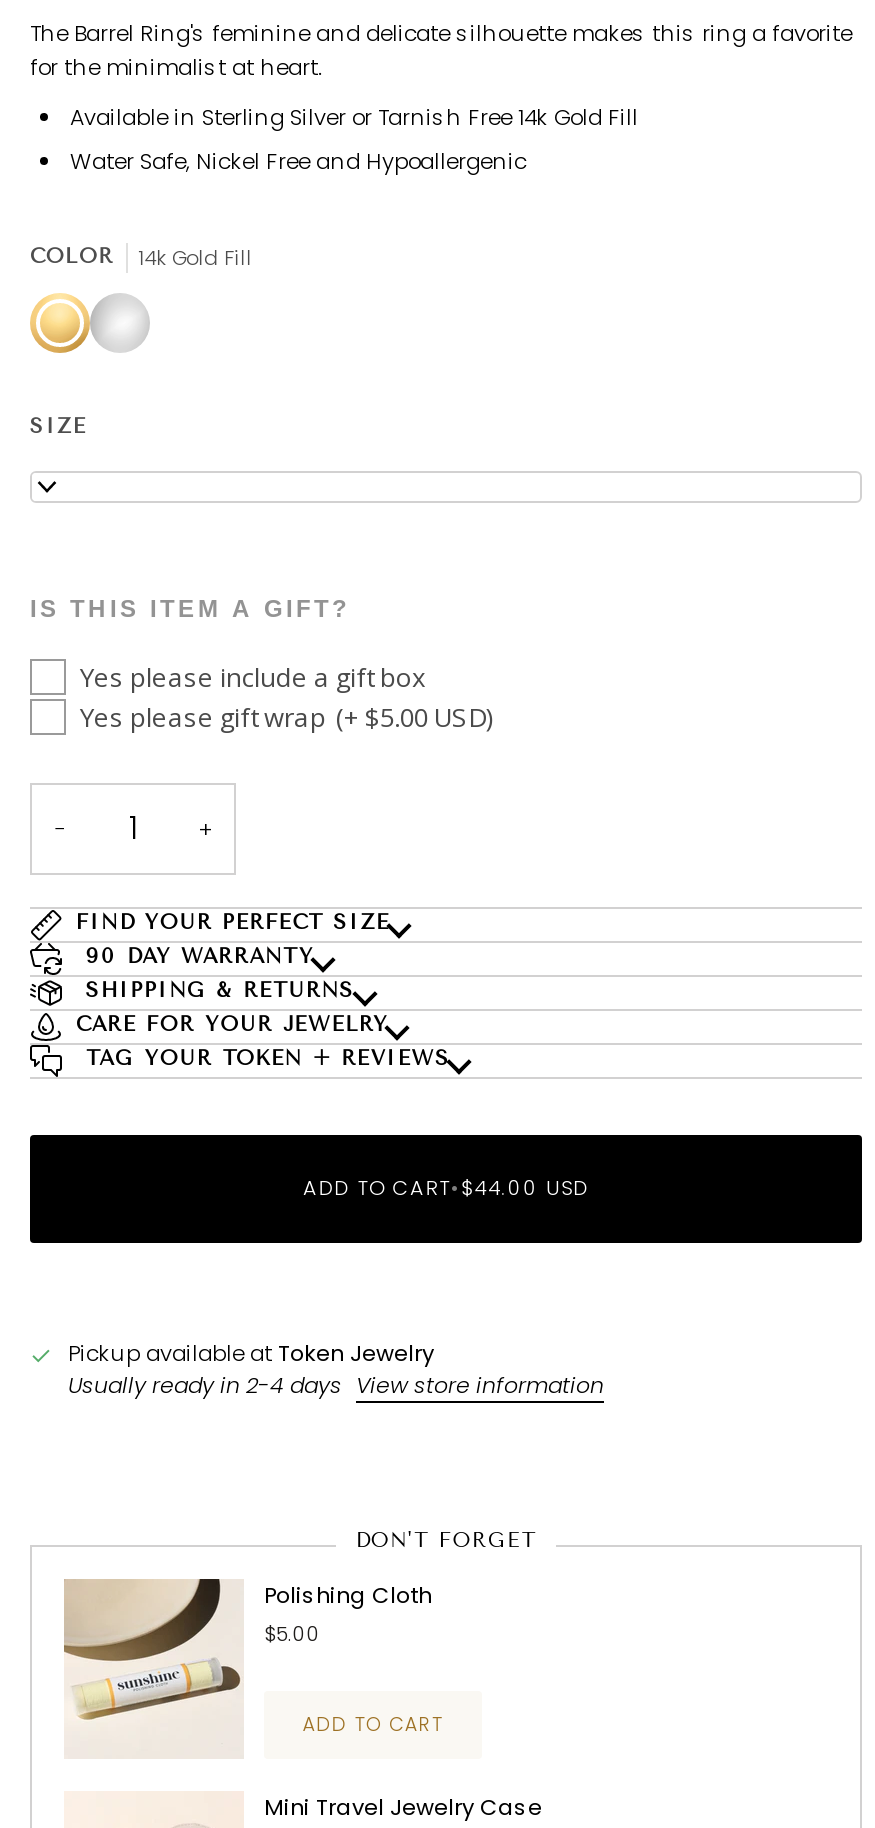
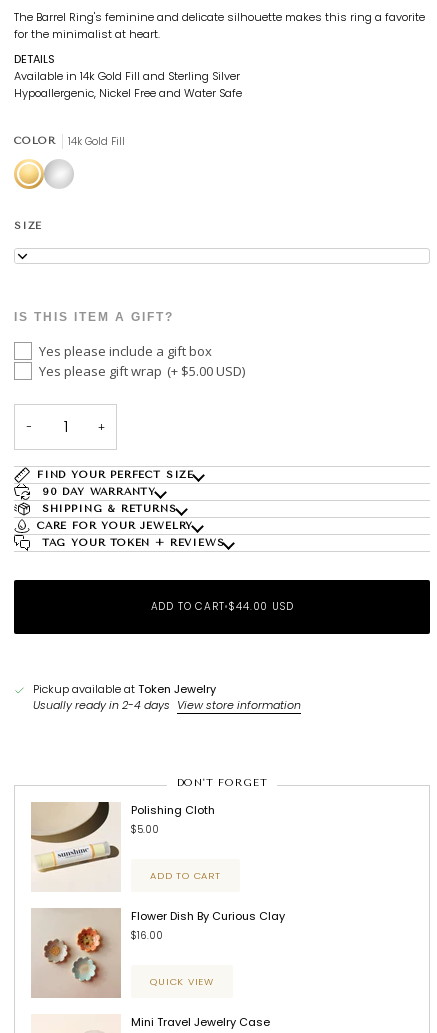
[70,102,638,177] Available in Sterling Silver or Tarnish Free 14k Gold Fill | Water Safe, Nickel Free and Hypoallergenic -> [14,51,245,101] DETAILS | Available in 14k Gold Fill and Sterling Silver | Hypoallergenic, Nickel Free and Water Safe
none -> [32,908,285,998] [image] | Flower Dish By Curious Clay | $16.00 | QUICK VIEW

